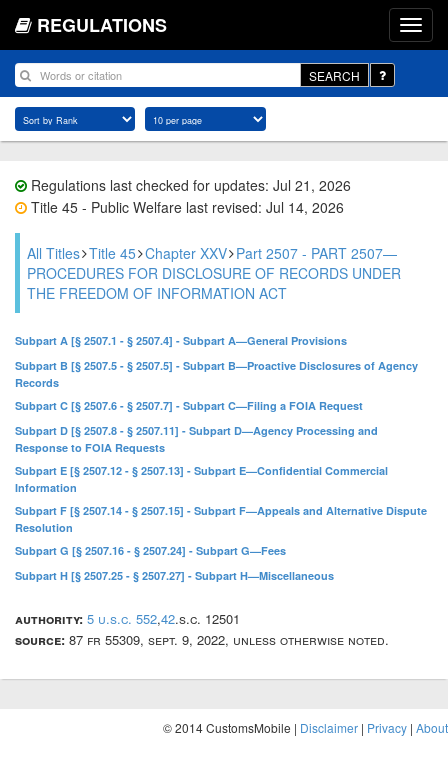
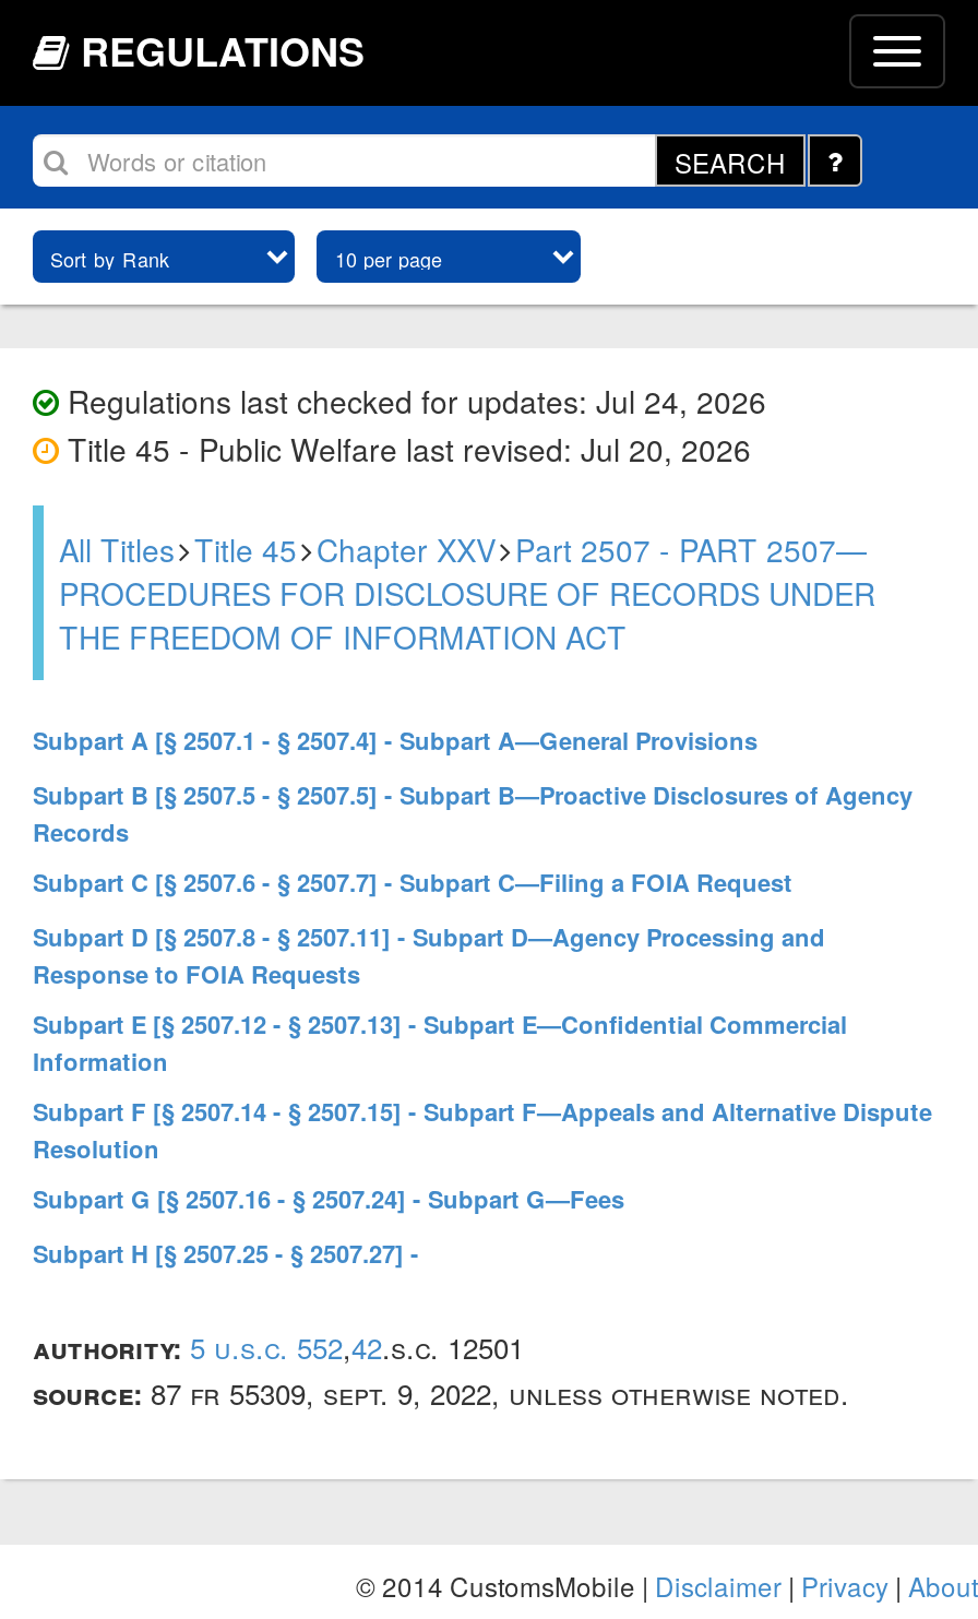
[27,175,351,195] Regulations last checked for updates: Jul 21, 2026 -> [59,379,766,422] Regulations last checked for updates: Jul 24, 2026
[27,197,344,217] Title 45 - Public Welfare last revised: Jul 14, 2026 -> [59,427,751,471] Title 45 - Public Welfare last revised: Jul 20, 2026
[15,568,334,583] Subpart H [§ 2507.25 - § 2507.27] - Subpart H—Miscellaneous -> [33,1237,419,1270] Subpart H [§ 2507.25 - § 2507.27] -

